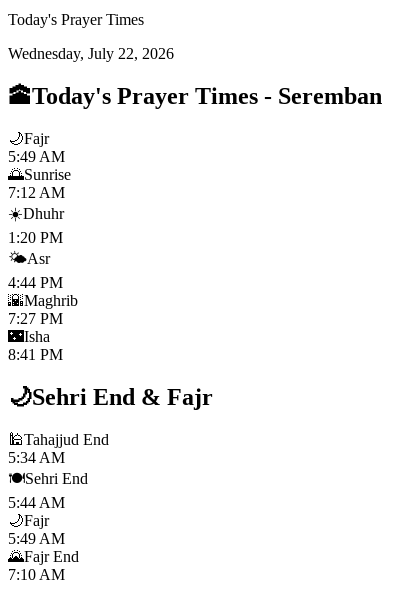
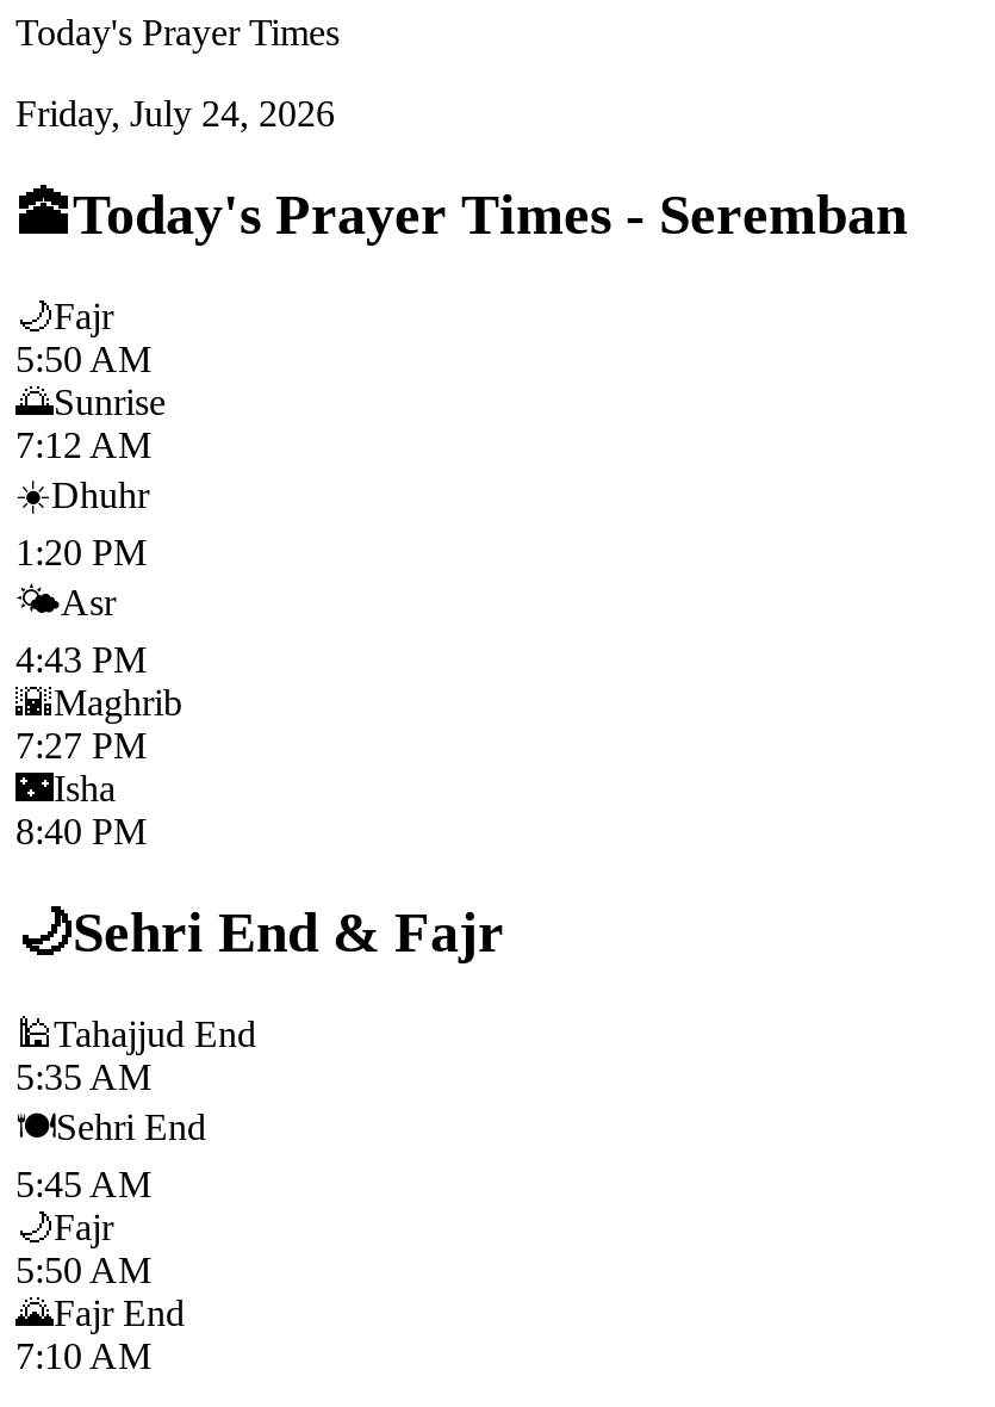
[8,45,174,62] Wednesday, July 22, 2026 -> [15,93,335,133] Friday, July 24, 2026
[8,148,65,165] 5:49 AM -> [15,338,151,378] 5:50 AM
[8,274,63,291] 4:44 PM -> [15,638,147,679] 4:43 PM
[8,346,63,363] 8:41 PM -> [15,810,147,851] 8:40 PM
[8,448,65,465] 5:34 AM -> [15,1055,151,1096] 5:35 AM
[8,493,65,510] 5:44 AM -> [15,1163,151,1203] 5:45 AM
[8,529,65,546] 5:49 AM -> [15,1248,151,1289] 5:50 AM

